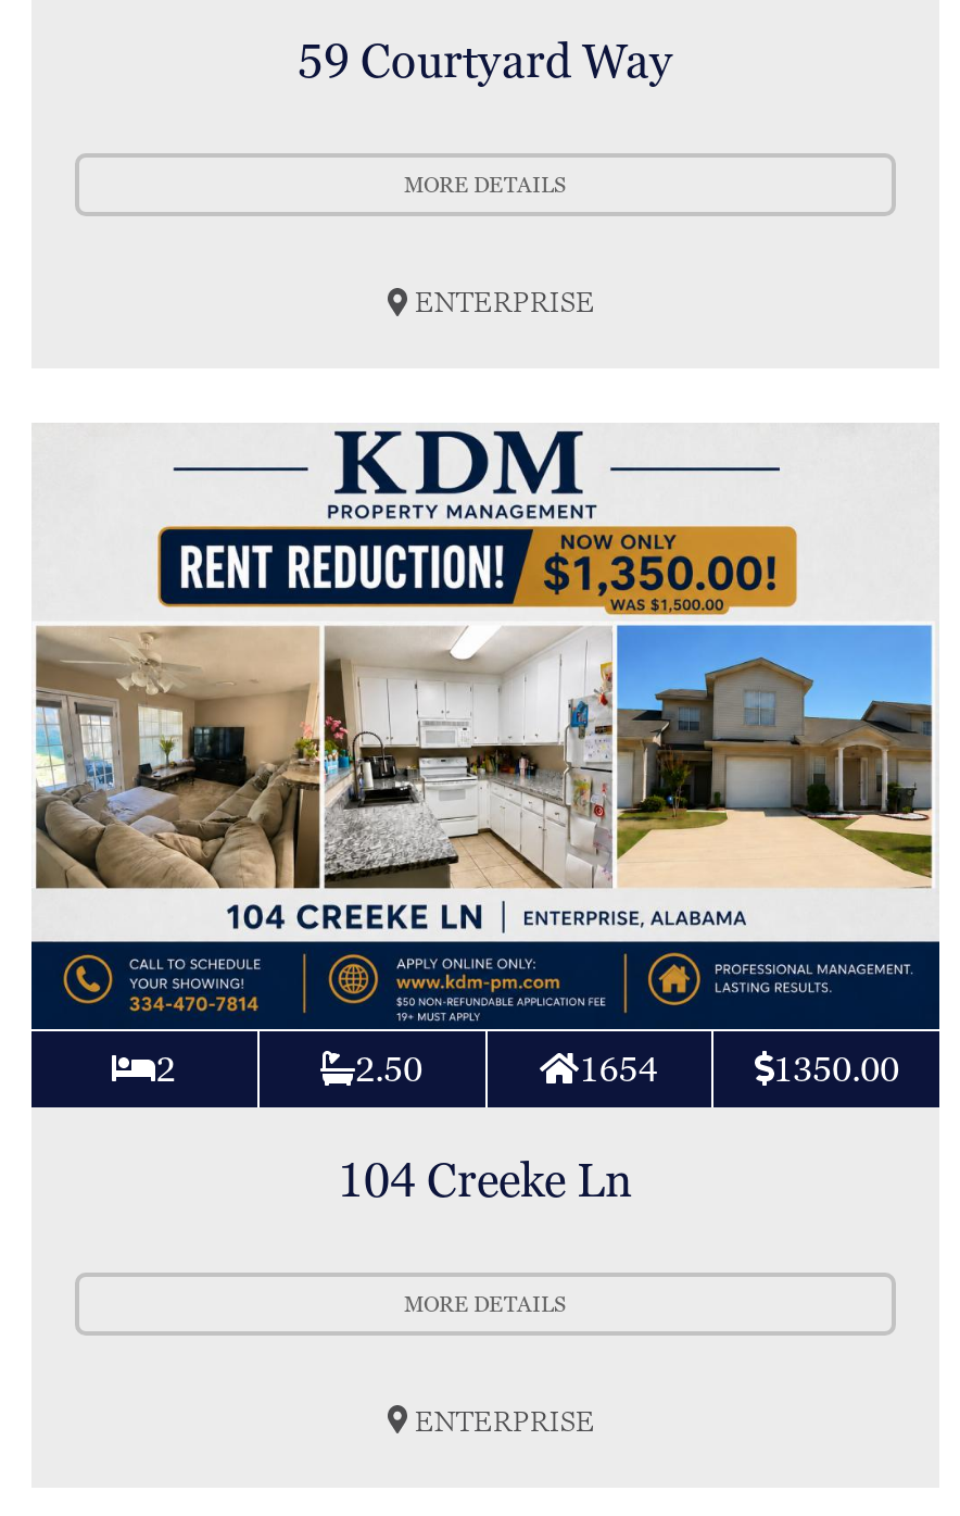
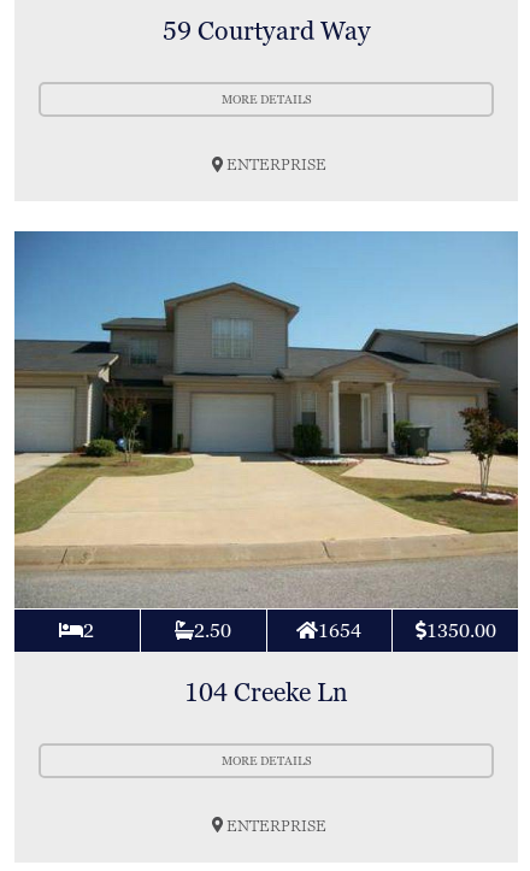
[29,422,942,1030] [image] -> [13,230,519,610] [image]

